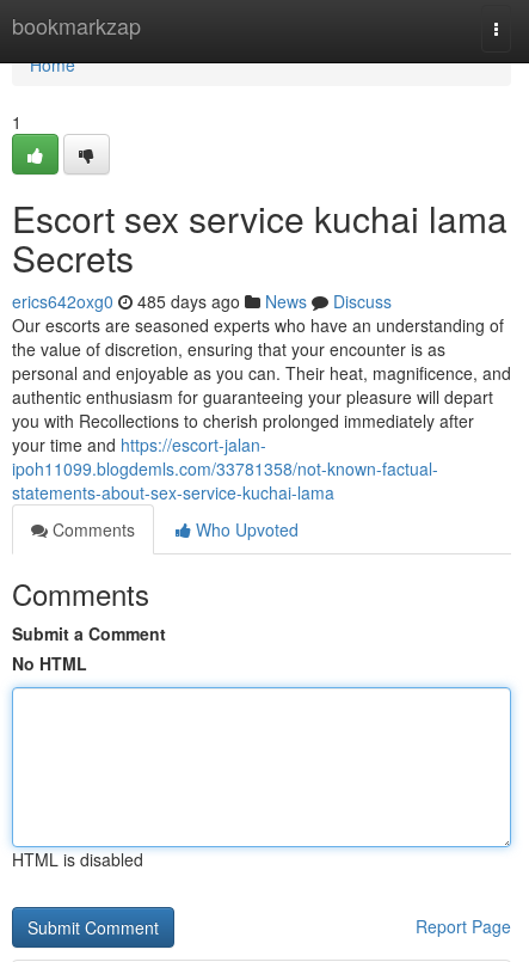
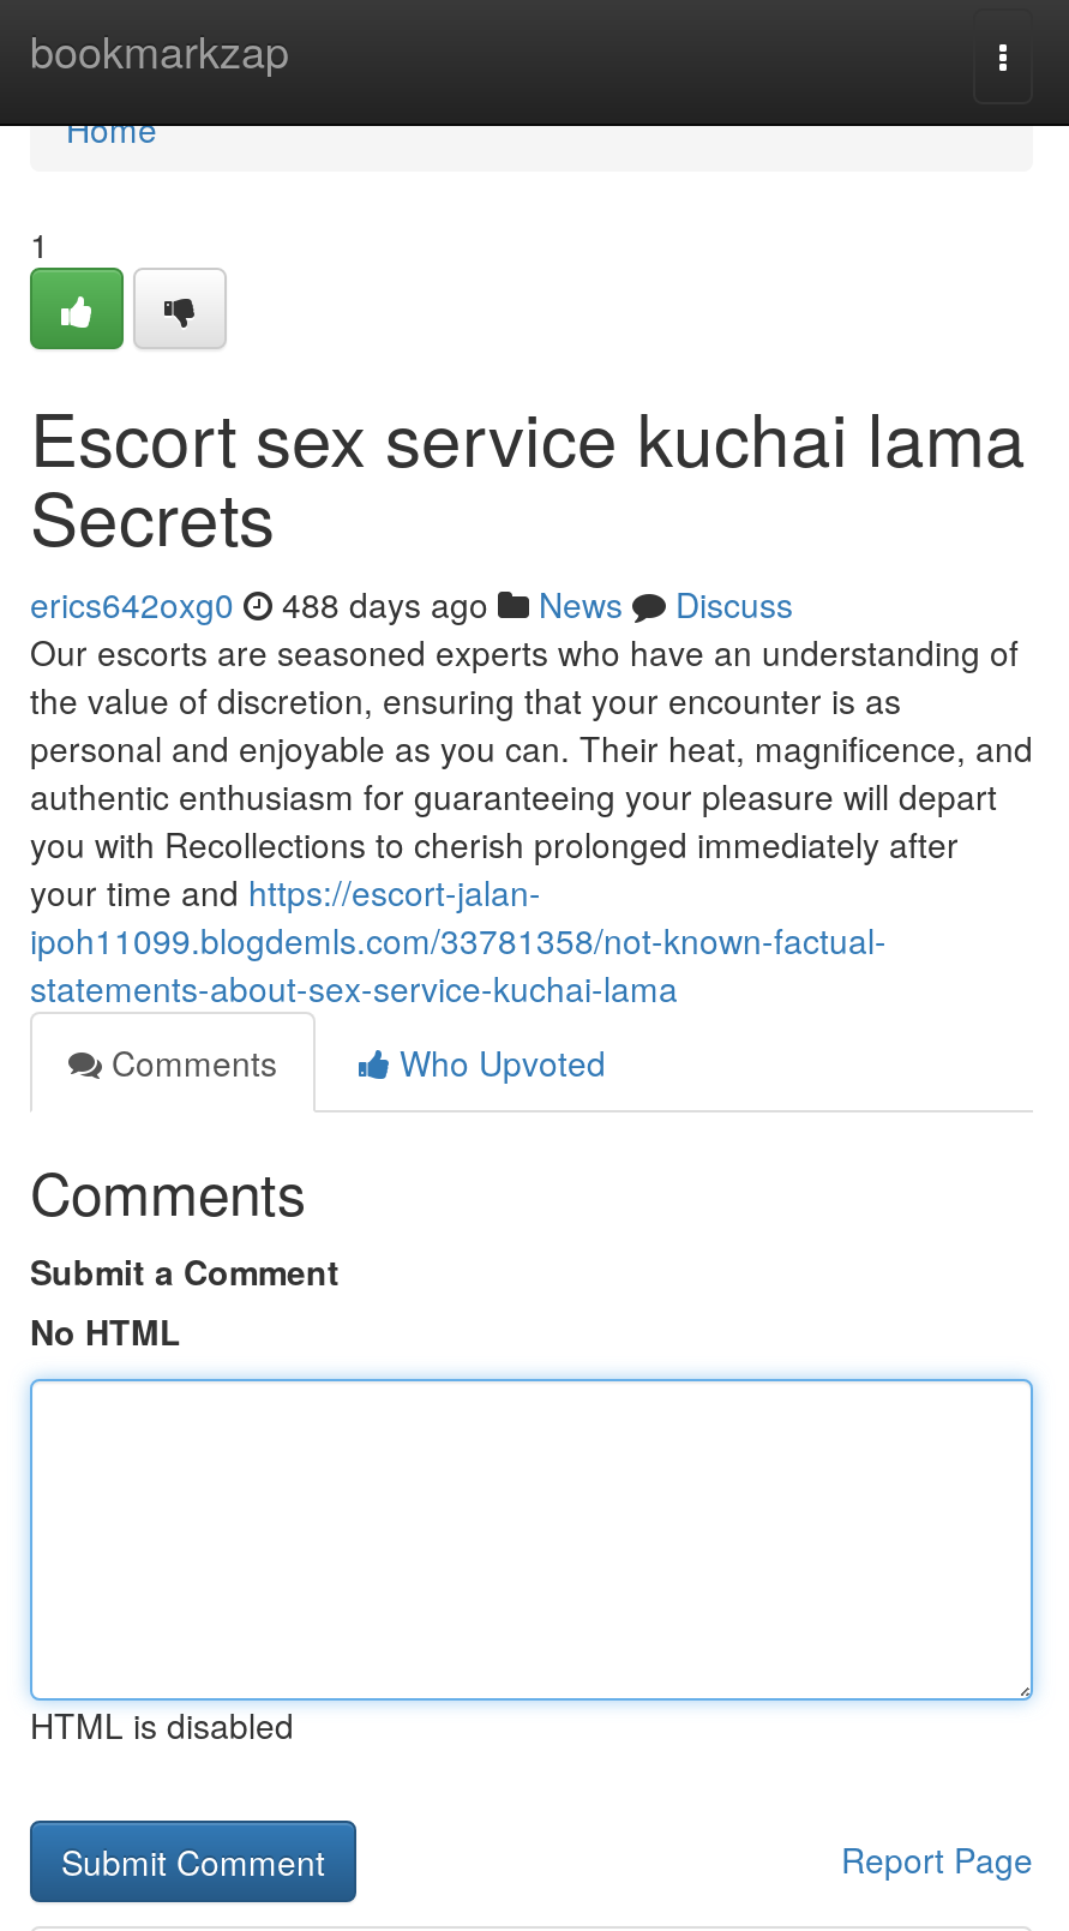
[12,289,392,313] erics642oxg0 485 days ago News Discuss -> [30,580,793,628] erics642oxg0 488 days ago News Discuss

